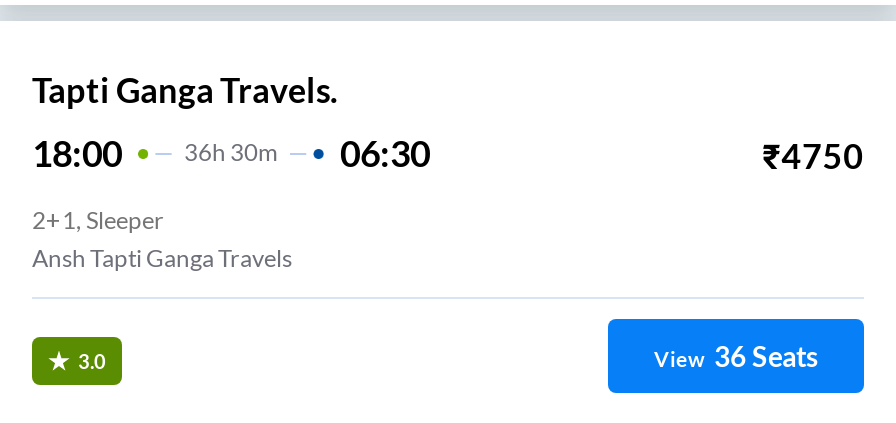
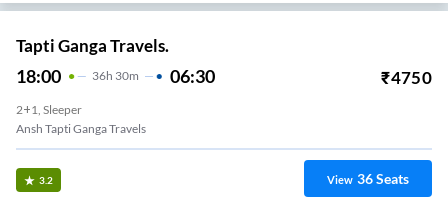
[78,349,106,373] 3.0 -> [39,174,53,186] 3.2

